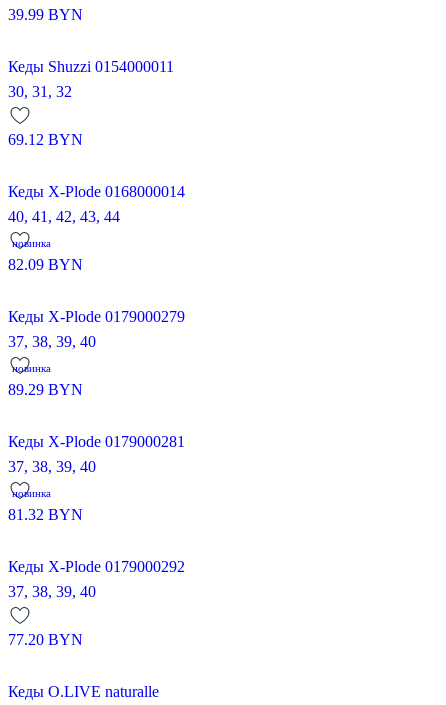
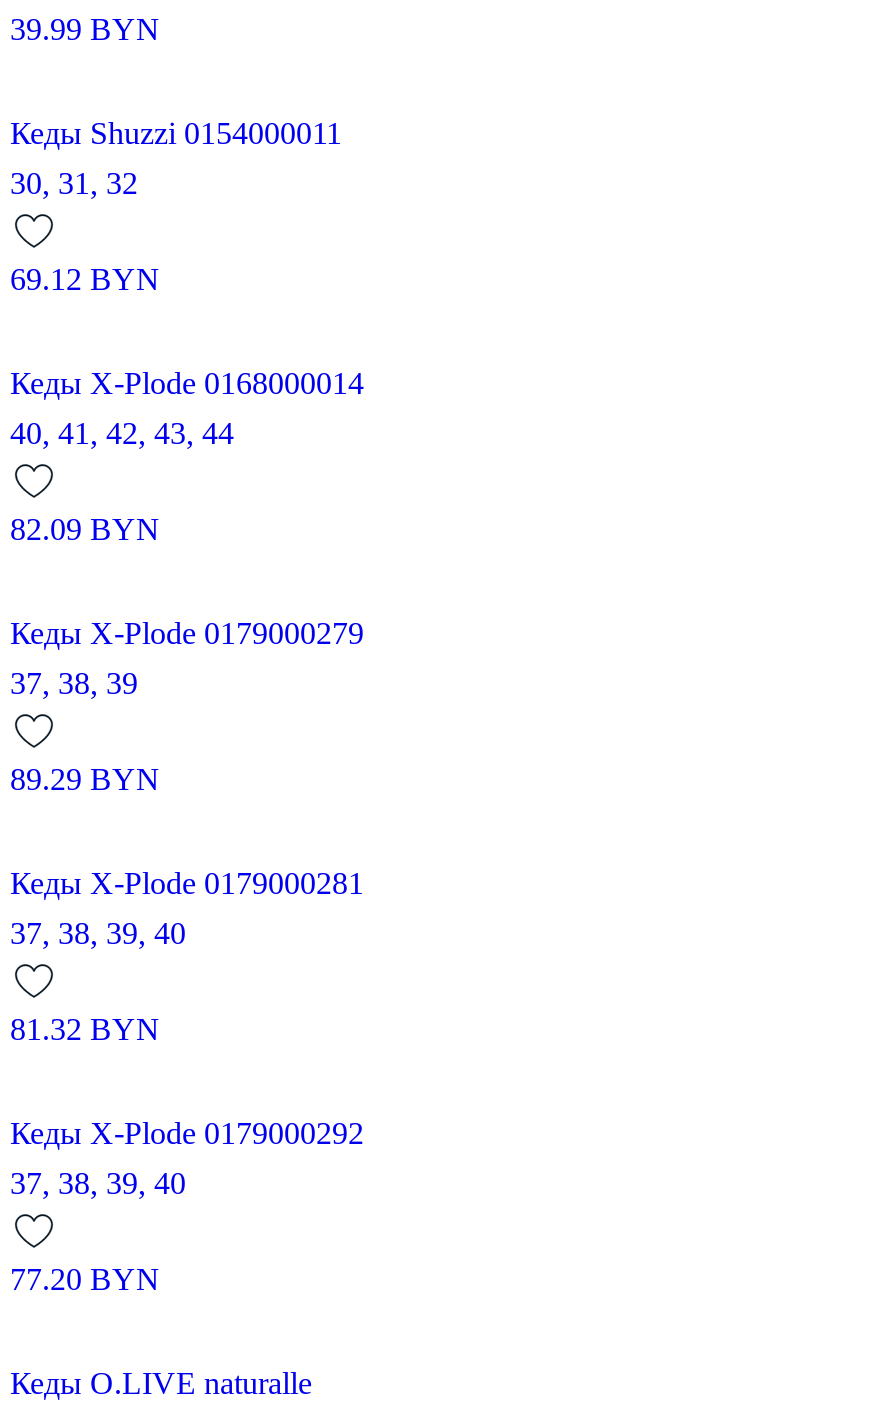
[12,237,51,249] новинка -> none
[8,333,96,374] 37, 38, 39, 40 | новинка -> [10,665,138,699] 37, 38, 39
[12,487,51,499] новинка -> none

